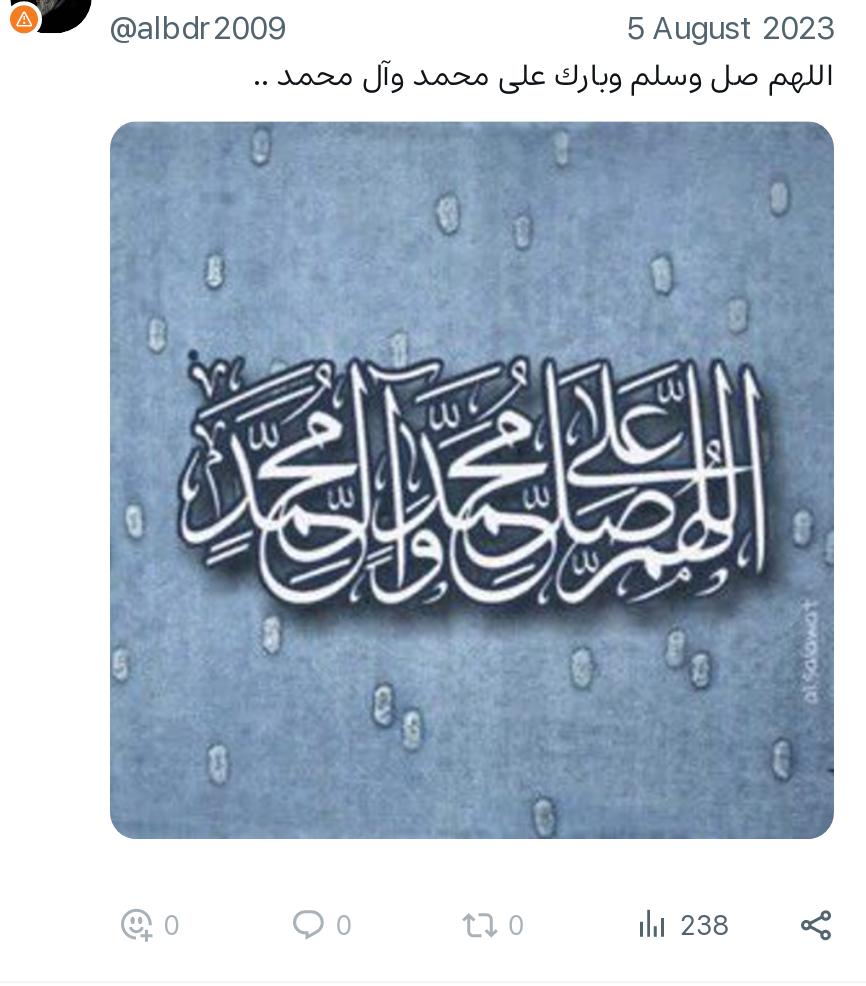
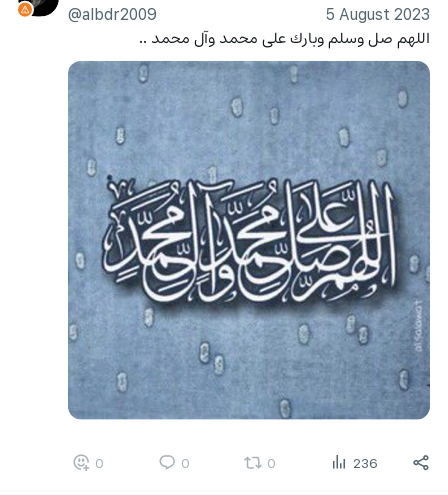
[680,906,730,944] 238 -> [353,453,378,472] 236

